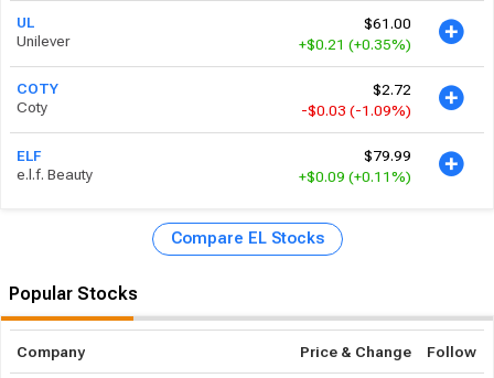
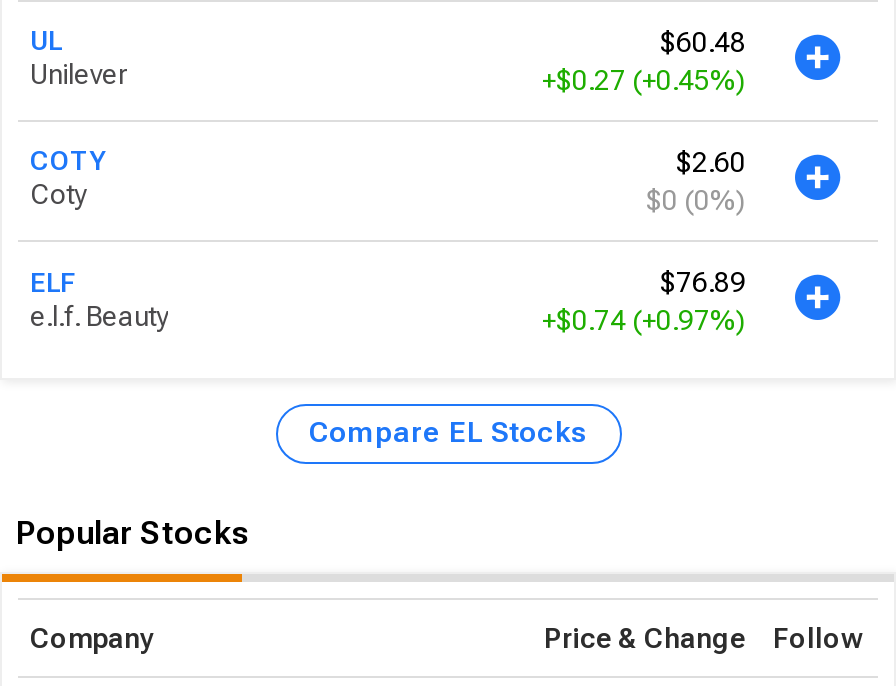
[364,14,411,31] $61.00 -> [660,25,746,57] $60.48
[299,35,411,52] +$0.21 (+0.35%) -> [542,63,746,95] +$0.27 (+0.45%)
[373,80,411,98] $2.72 -> [676,145,746,177] $2.60
[301,101,411,118] -$0.03 (-1.09%) -> [646,183,746,215] $0 (0%)
[364,147,411,164] $79.99 -> [660,266,746,298] $76.89
[299,168,411,185] +$0.09 (+0.11%) -> [542,304,746,336] +$0.74 (+0.97%)

